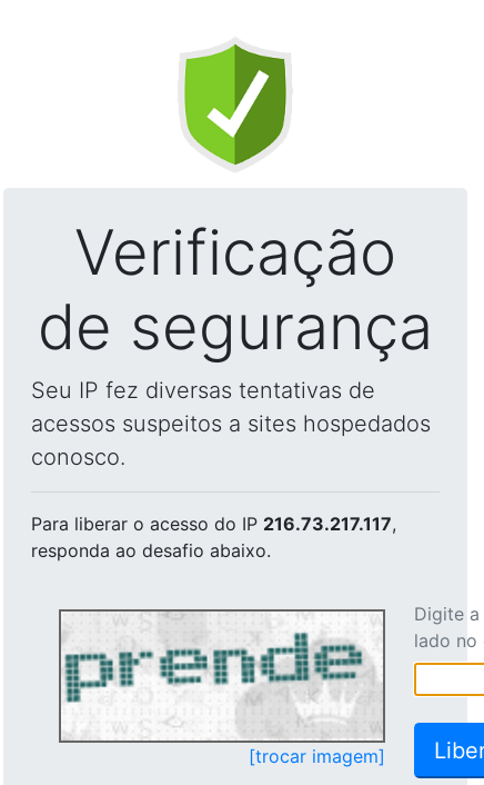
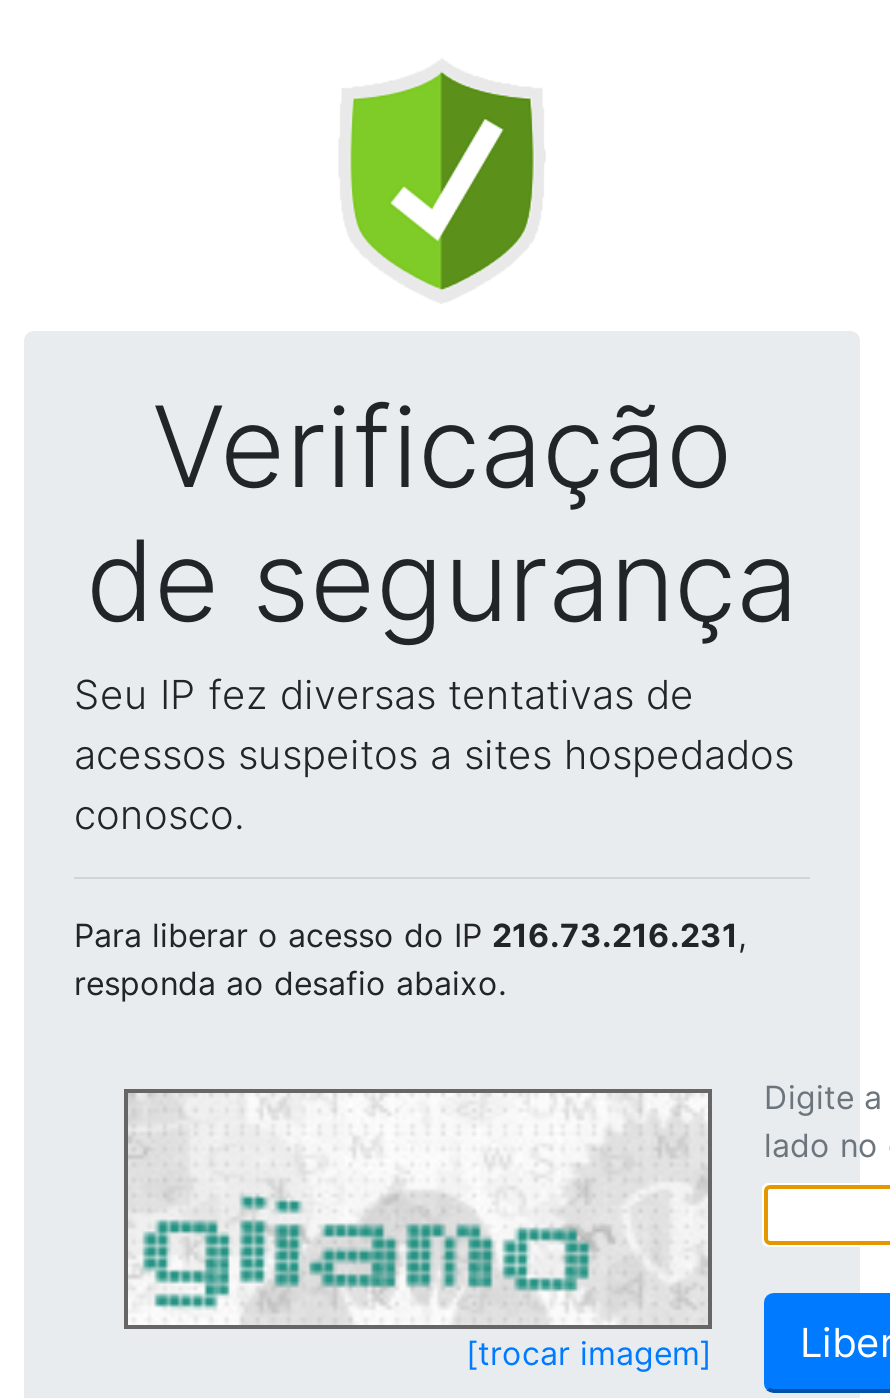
[31,513,396,535] Para liberar o acesso do IP 216.73.217.117, -> [74,915,746,955] Para liberar o acesso do IP 216.73.216.231,
[64,615,382,734] [image] -> [136,1097,704,1315] [image]

